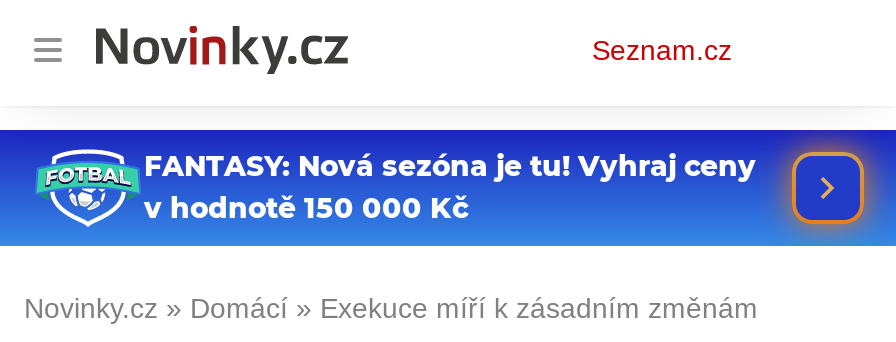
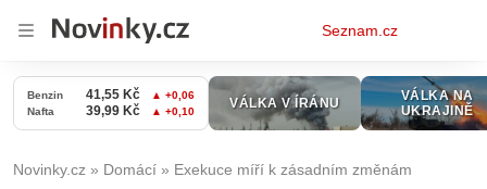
[6,128,890,248] [image] -> [3,74,484,136] [image]

